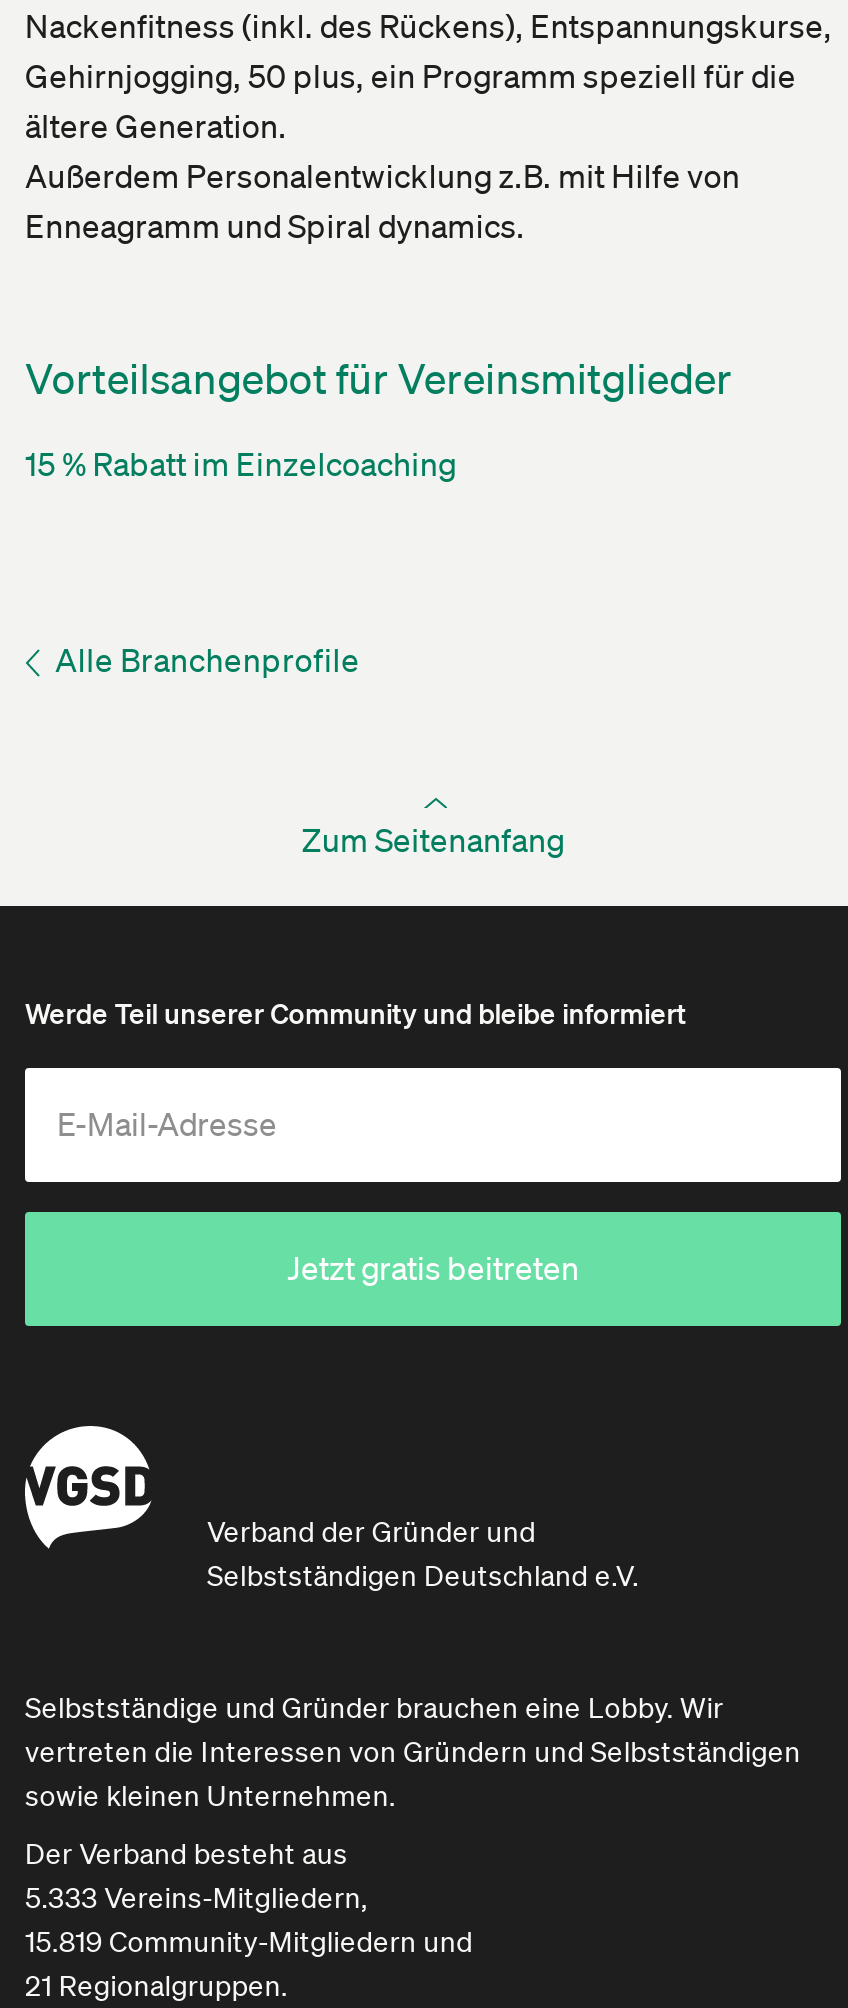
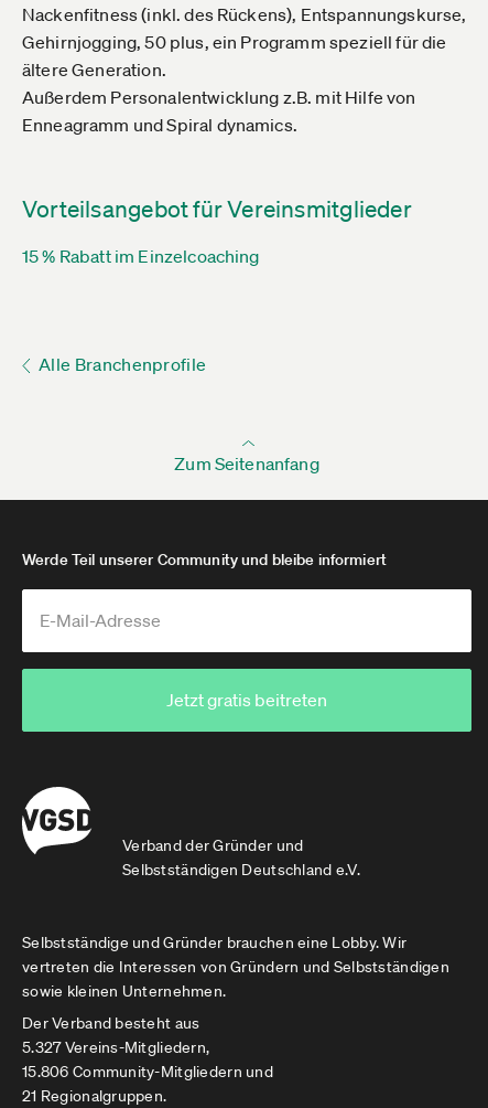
[25,1880,368,1916] 5.333 Vereins-Mitgliedern, -> [22,1037,210,1057] 5.327 Vereins-Mitgliedern,
[25,1924,473,1960] 15.819 Community-Mitgliedern und -> [22,1062,273,1082] 15.806 Community-Mitgliedern und

